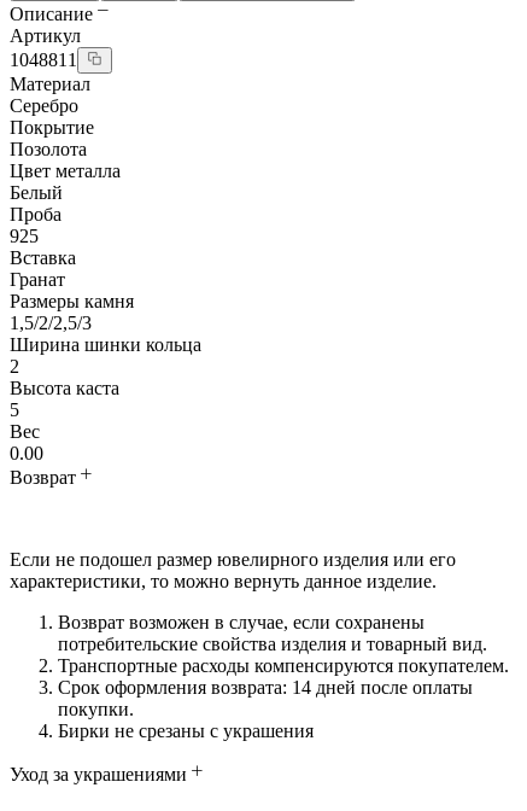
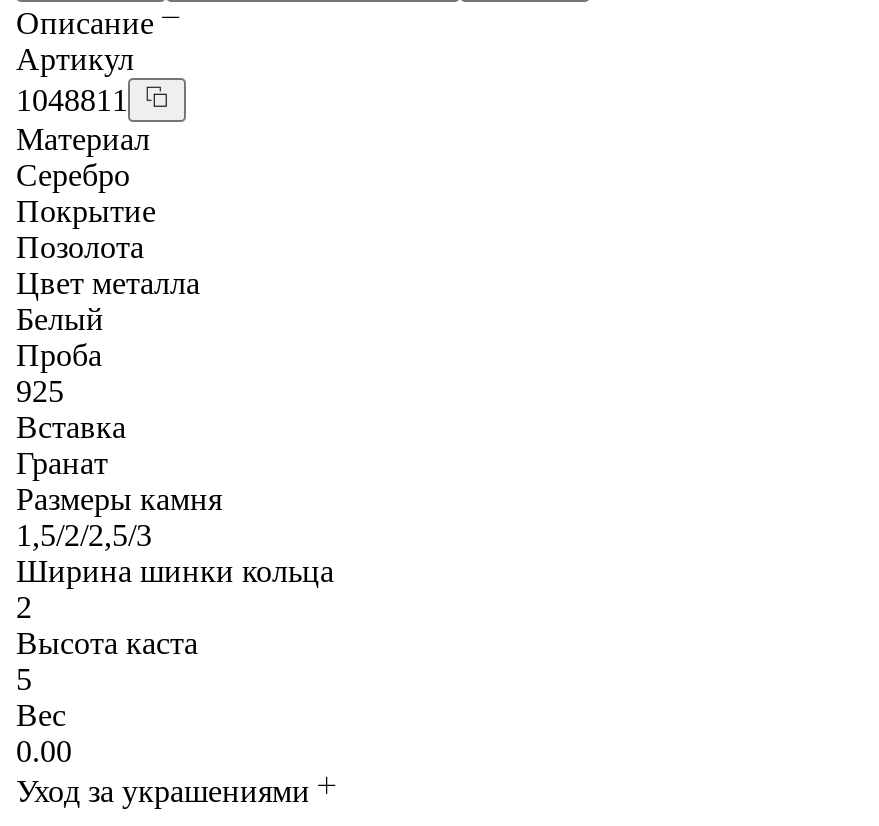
[10,468,76,488] Возврат -> none
[10,550,509,742] Если не подошел размер ювелирного изделия или его | характеристики, то можно вернуть данное изделие. | Возврат возможен в случае, если сохранены | потребительские свойства изделия и товарный вид. | Транспортные расходы компенсируются покупателем. | Срок оформления возврата: 14 дней после оплаты | покупки. | Бирки не срезаны с украшения -> none

